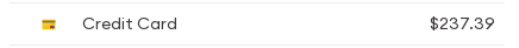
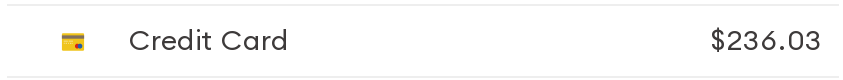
[430,13,495,34] $237.39 -> [711,22,823,58] $236.03

